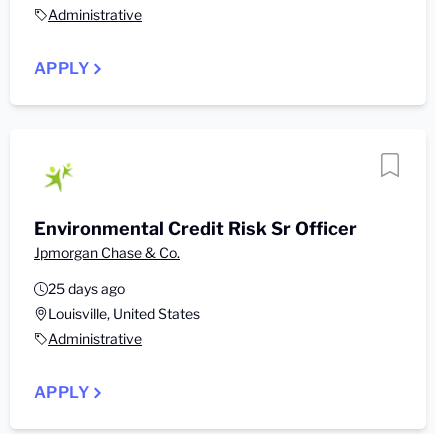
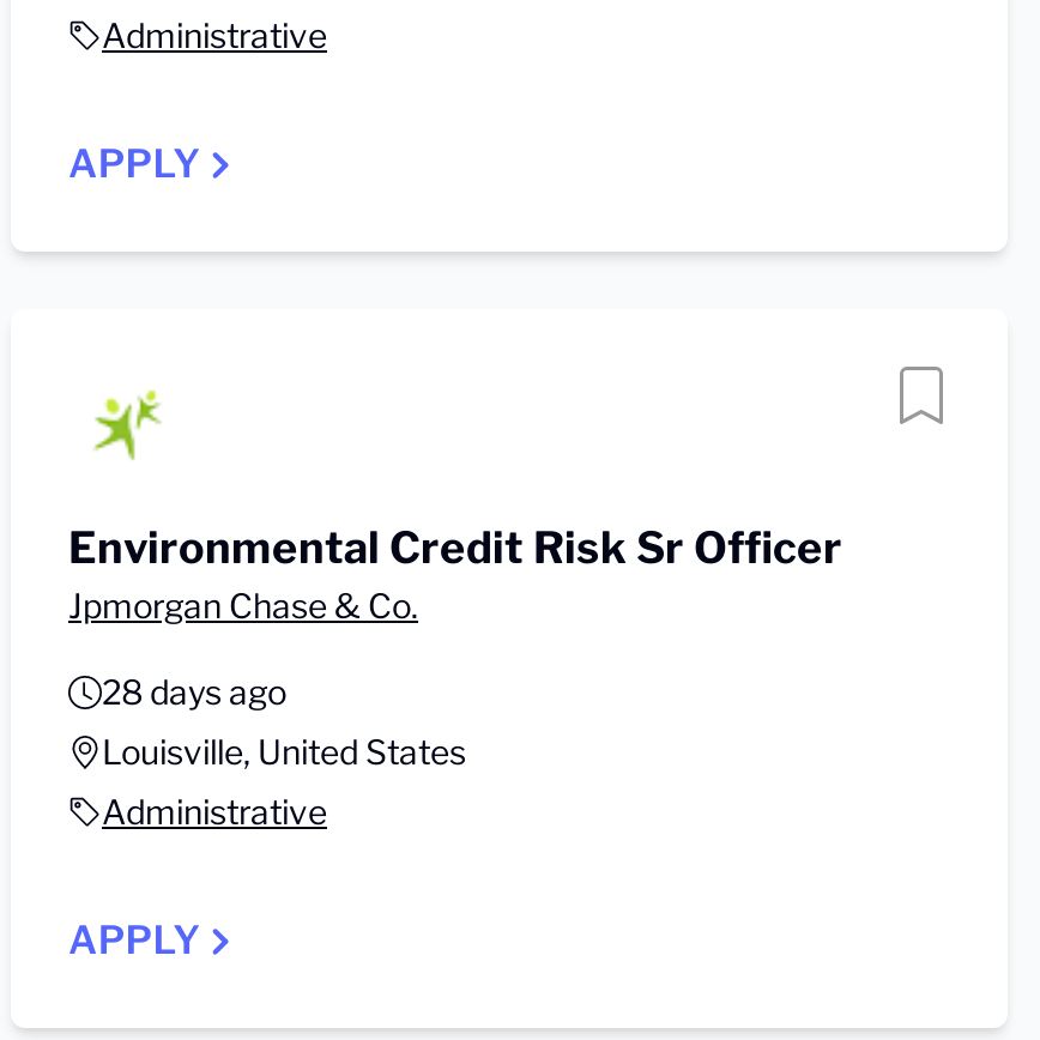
[48,280,125,297] 25 days ago -> [102,671,286,712] 28 days ago

